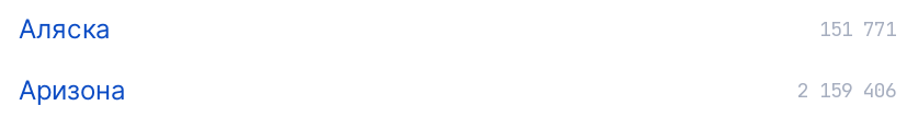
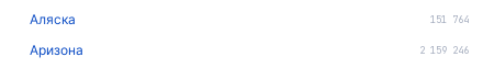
[819,15,896,42] 151 771 -> [430,13,469,26] 151 764
[797,77,896,103] 2 159 406 -> [419,43,469,56] 2 159 246

